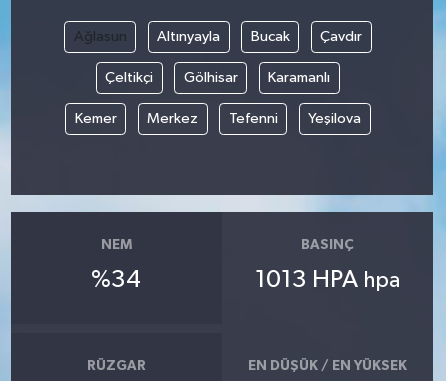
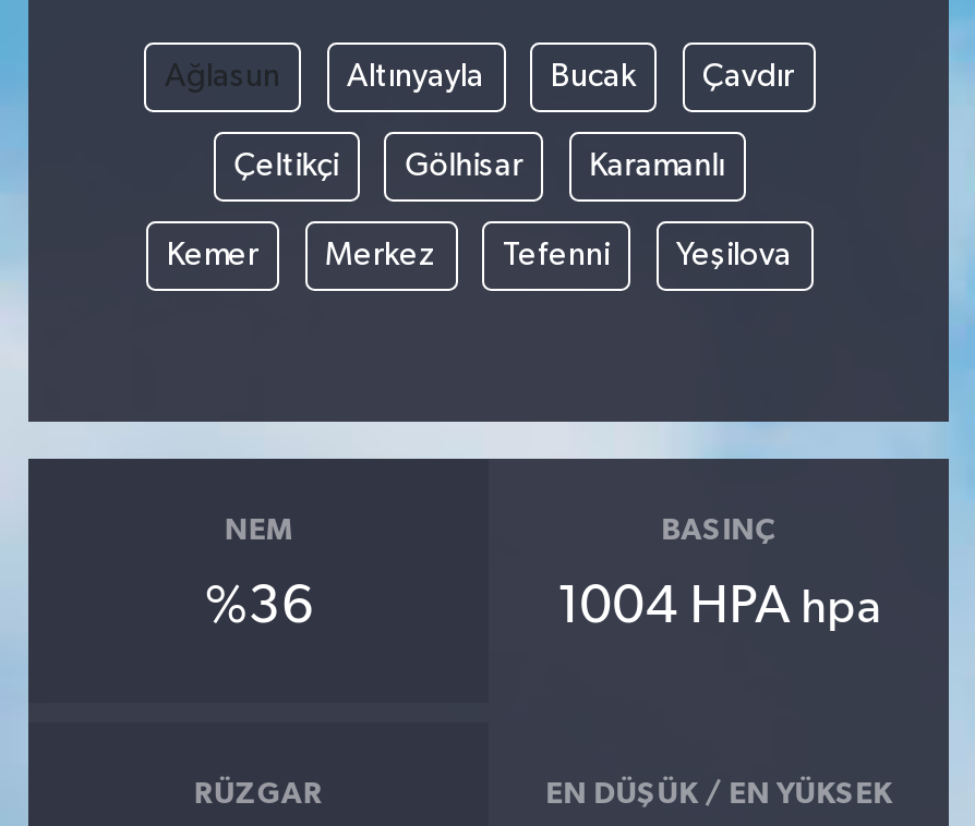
[91,268,141,292] %34 -> [205,581,312,633] %36
[255,268,400,292] 1013 HPA hpa -> [556,581,881,633] 1004 HPA hpa

